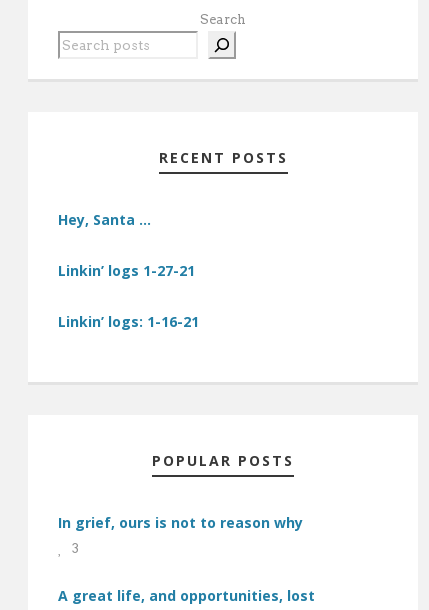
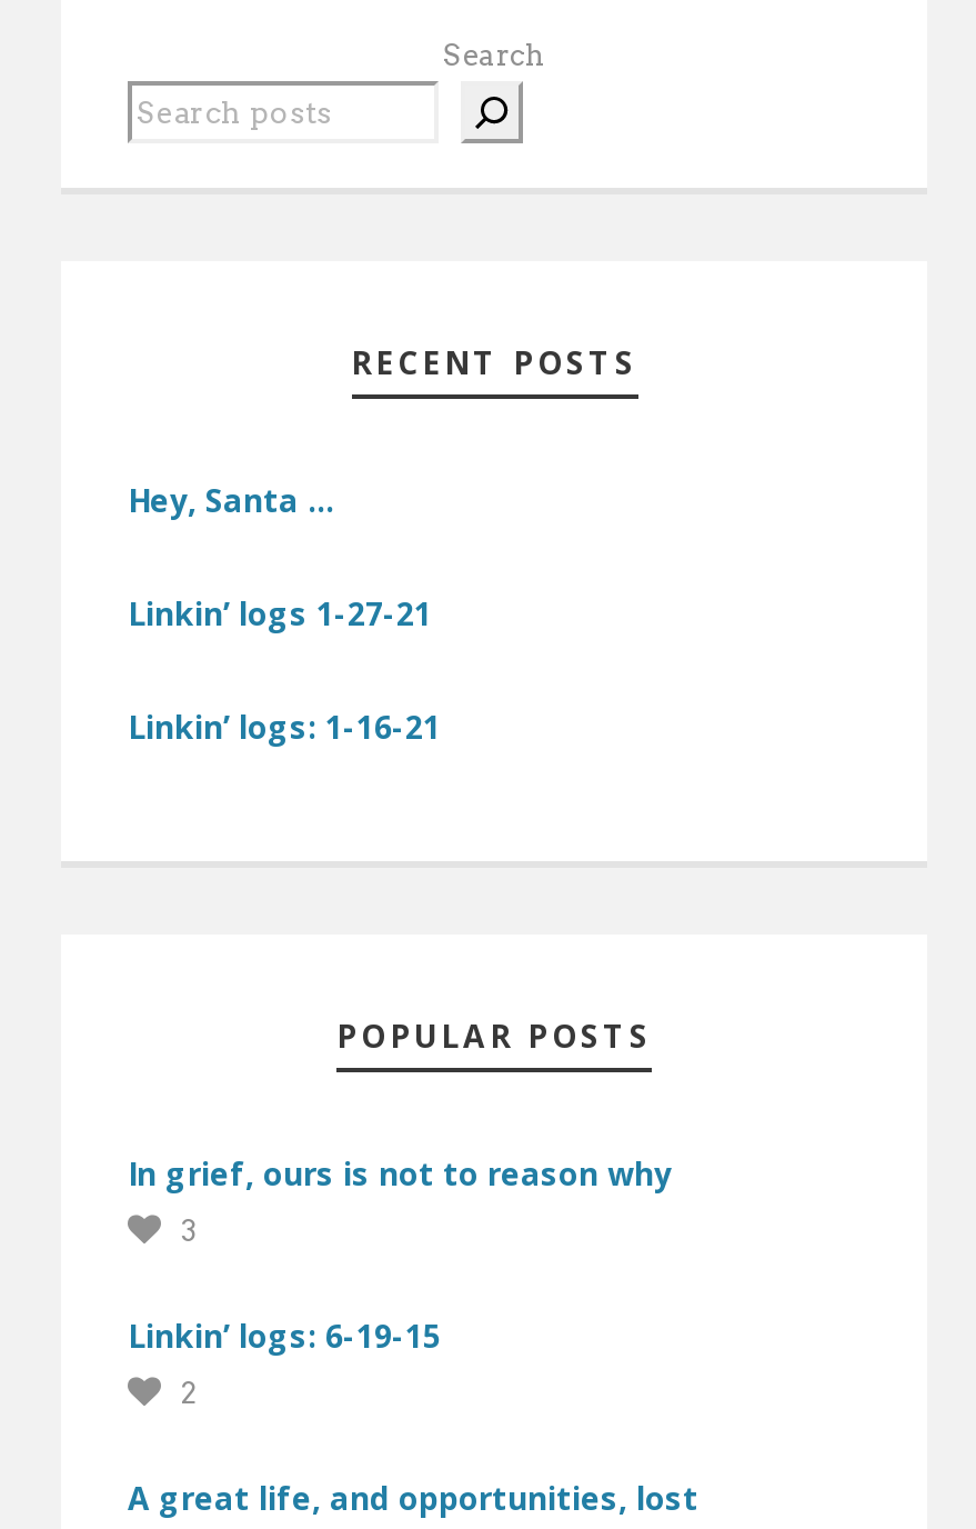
none -> [128,1315,441,1410] Linkin’ logs: 6-19-15 | 2

